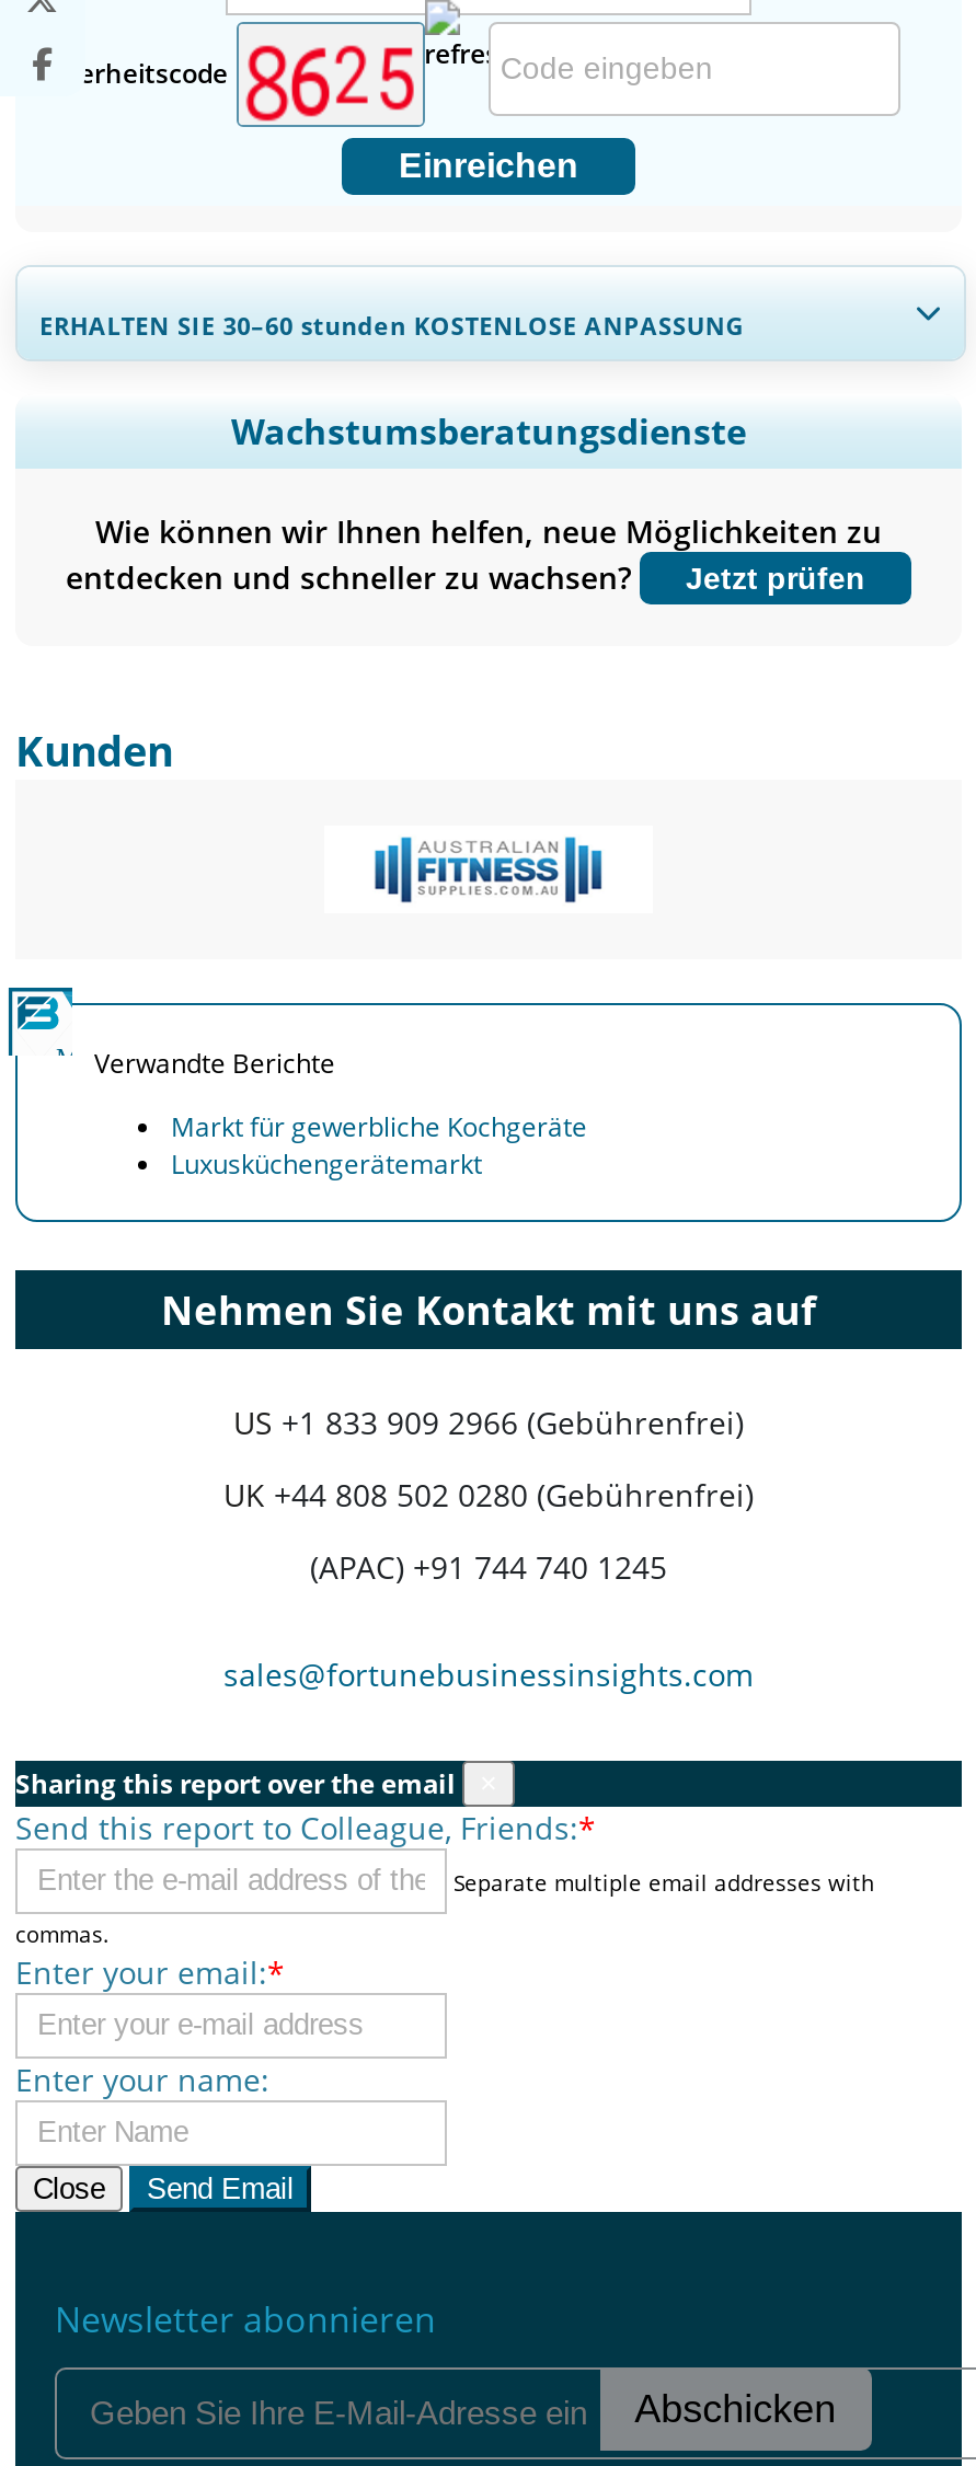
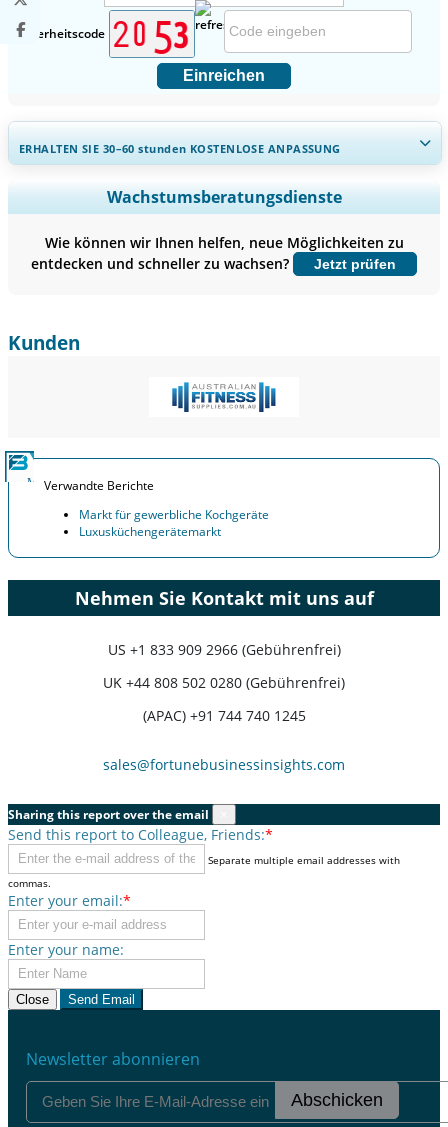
[245,46,416,123] [image] -> [114,20,190,56] [image]

